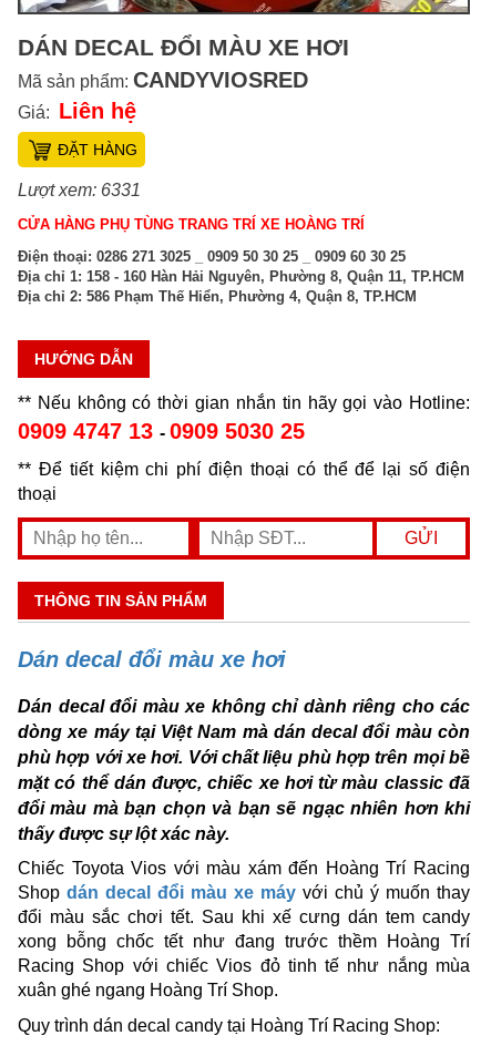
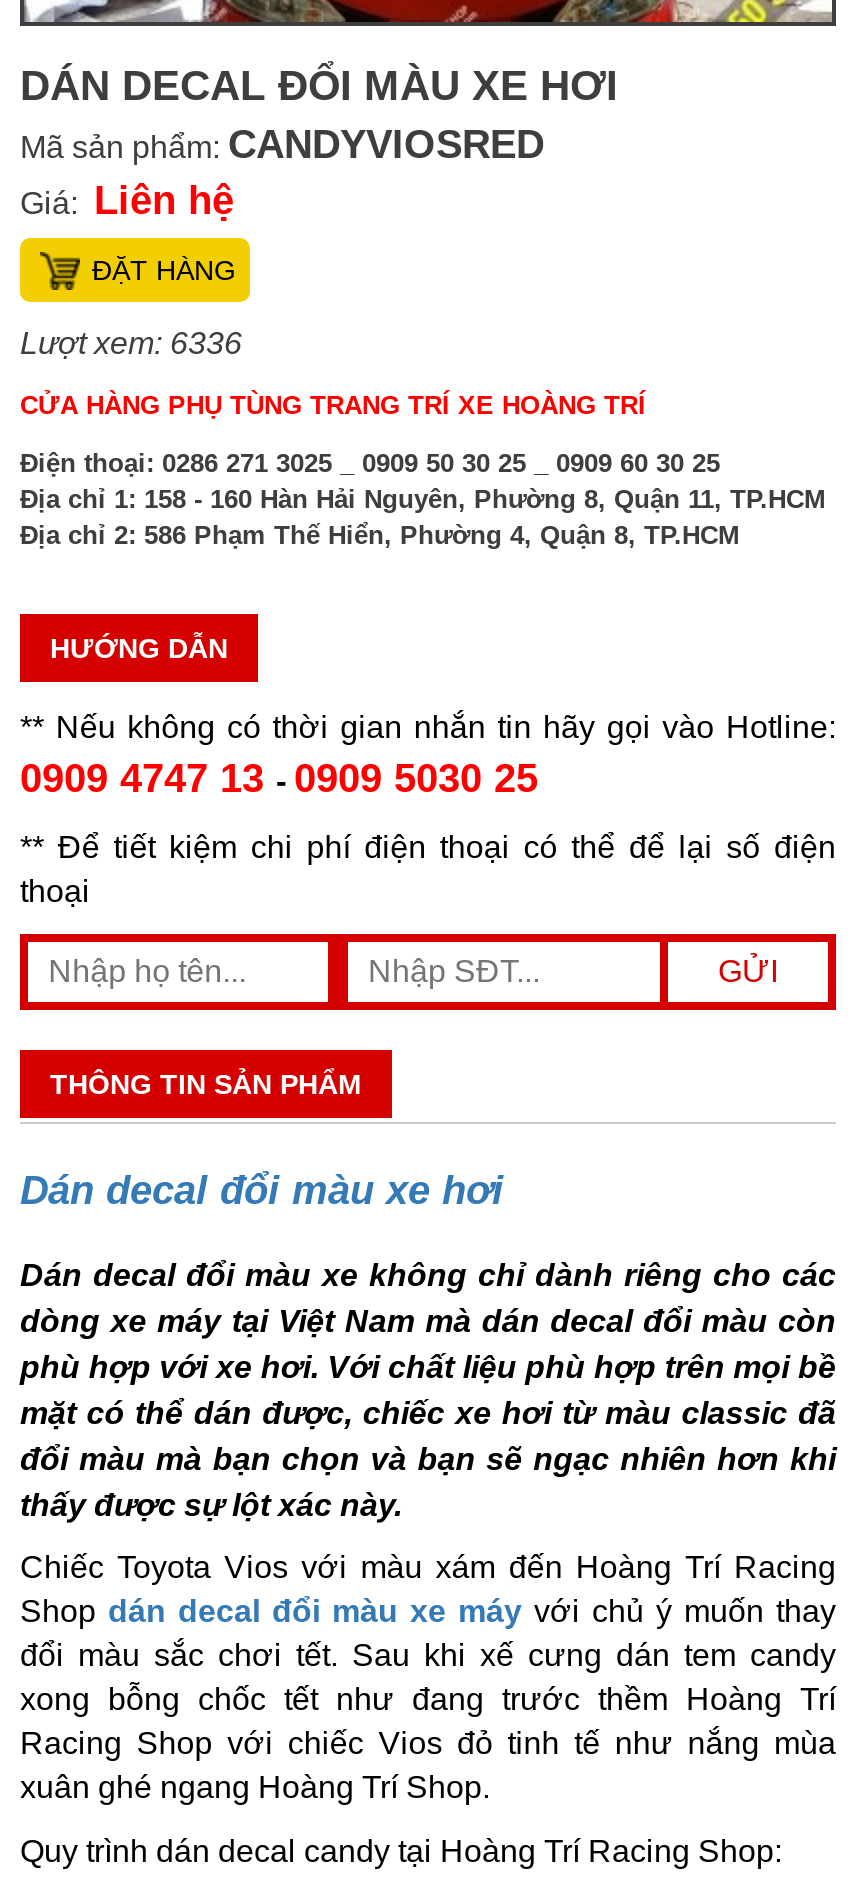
[18,181,141,199] Lượt xem: 6331 -> [20,326,242,360] Lượt xem: 6336

